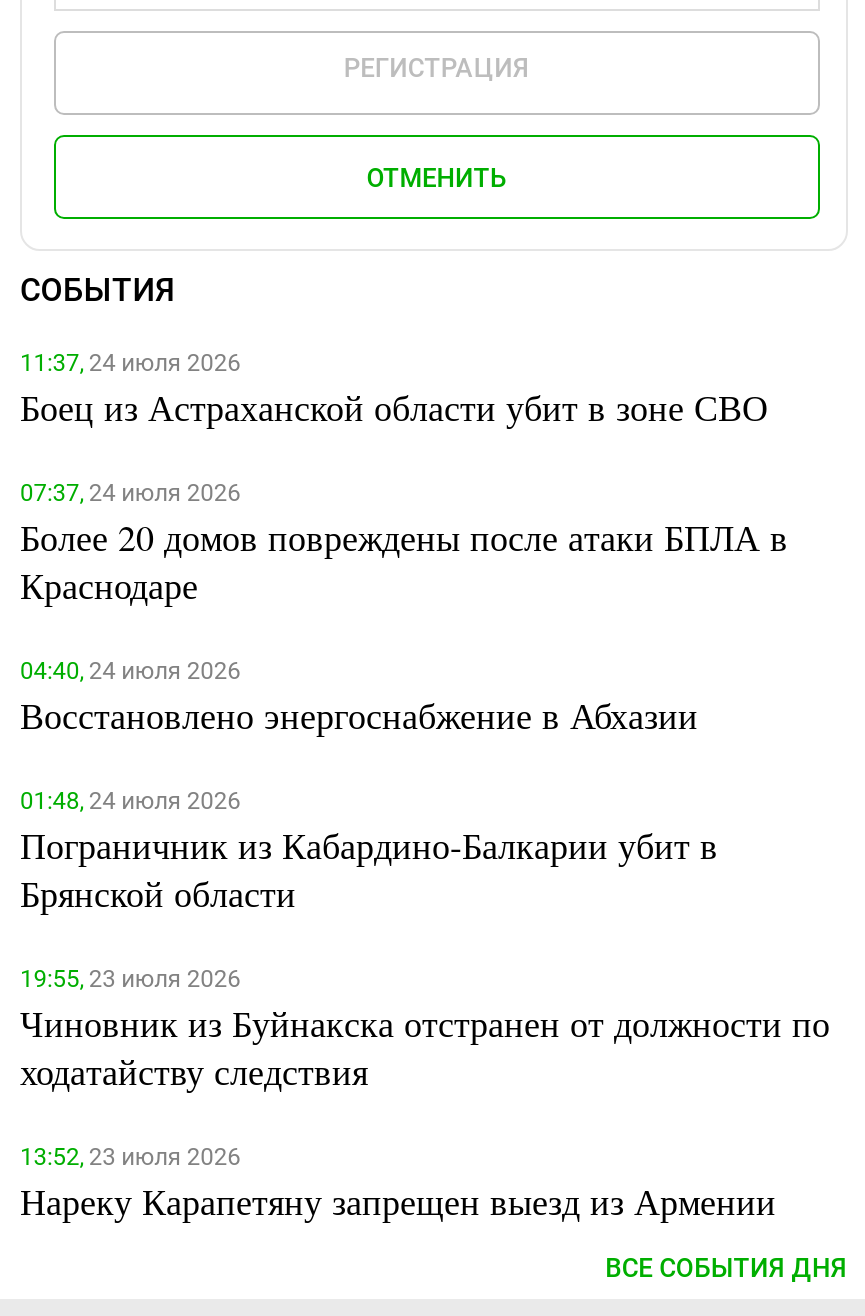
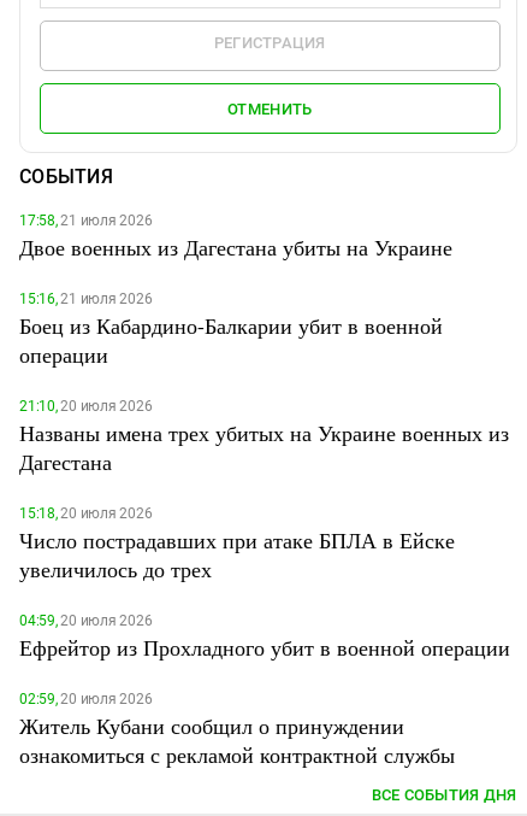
[20,349,768,431] 11:37, 24 июля 2026 | Боец из Астраханской области убит в зоне СВО -> [19,212,452,262] 17:58, 21 июля 2026 | Двое военных из Дагестана убиты на Украине
[20,479,788,609] 07:37, 24 июля 2026 | Более 20 домов повреждены после атаки БПЛА в | Краснодаре -> [19,291,443,369] 15:16, 21 июля 2026 | Боец из Кабардино-Балкарии убит в военной | операции
[20,657,698,739] 04:40, 24 июля 2026 | Восстановлено энергоснабжение в Абхазии -> [19,398,509,476] 21:10, 20 июля 2026 | Названы имена трех убитых на Украине военных из | Дагестана
[20,787,718,917] 01:48, 24 июля 2026 | Пограничник из Кабардино-Балкарии убит в | Брянской области -> [19,505,455,583] 15:18, 20 июля 2026 | Число пострадавших при атаке БПЛА в Ейске | увеличилось до трех
[20,965,830,1095] 19:55, 23 июля 2026 | Чиновник из Буйнакска отстранен от должности по | ходатайству следствия -> [19,612,510,662] 04:59, 20 июля 2026 | Ефрейтор из Прохладного убит в военной операции
[20,1143,776,1225] 13:52, 23 июля 2026 | Нареку Карапетяну запрещен выезд из Армении -> [19,691,455,769] 02:59, 20 июля 2026 | Житель Кубани сообщил о принуждении | ознакомиться с рекламой контрактной службы

